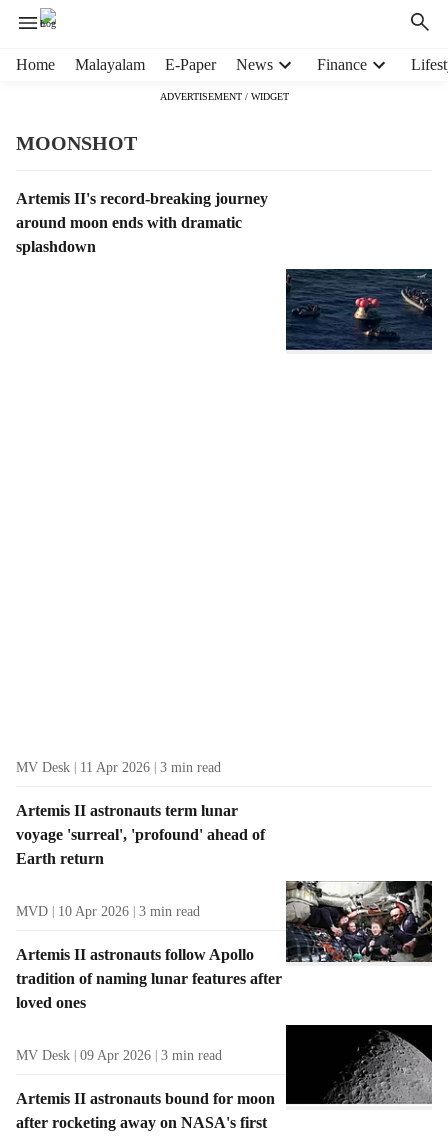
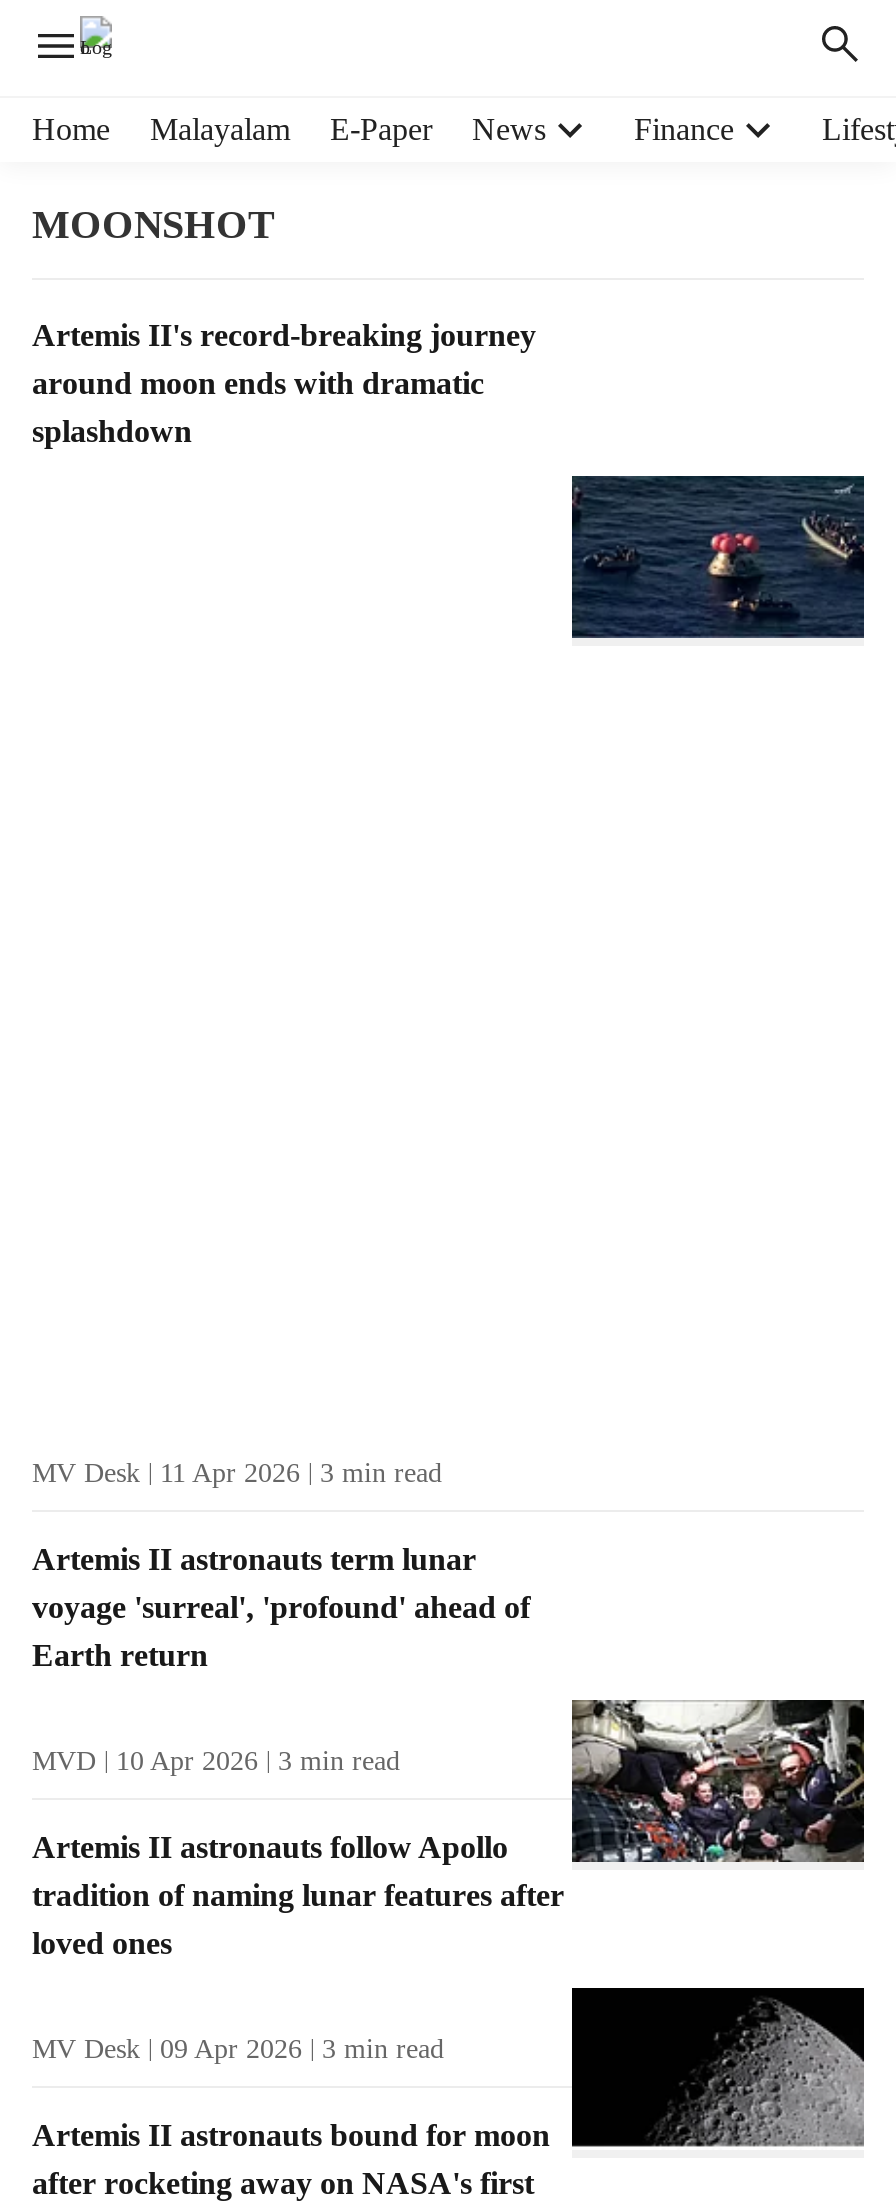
[159,91,288,102] ADVERTISEMENT / WIDGET -> none

